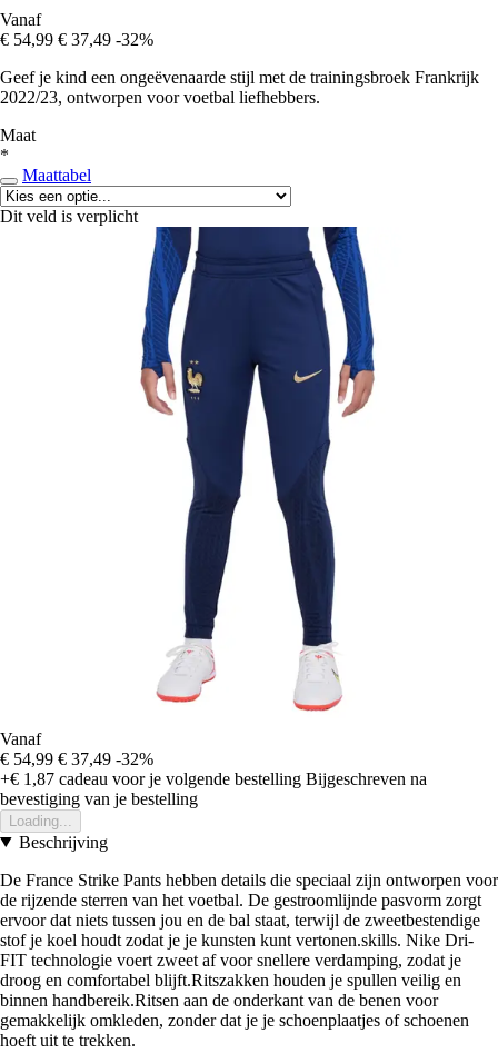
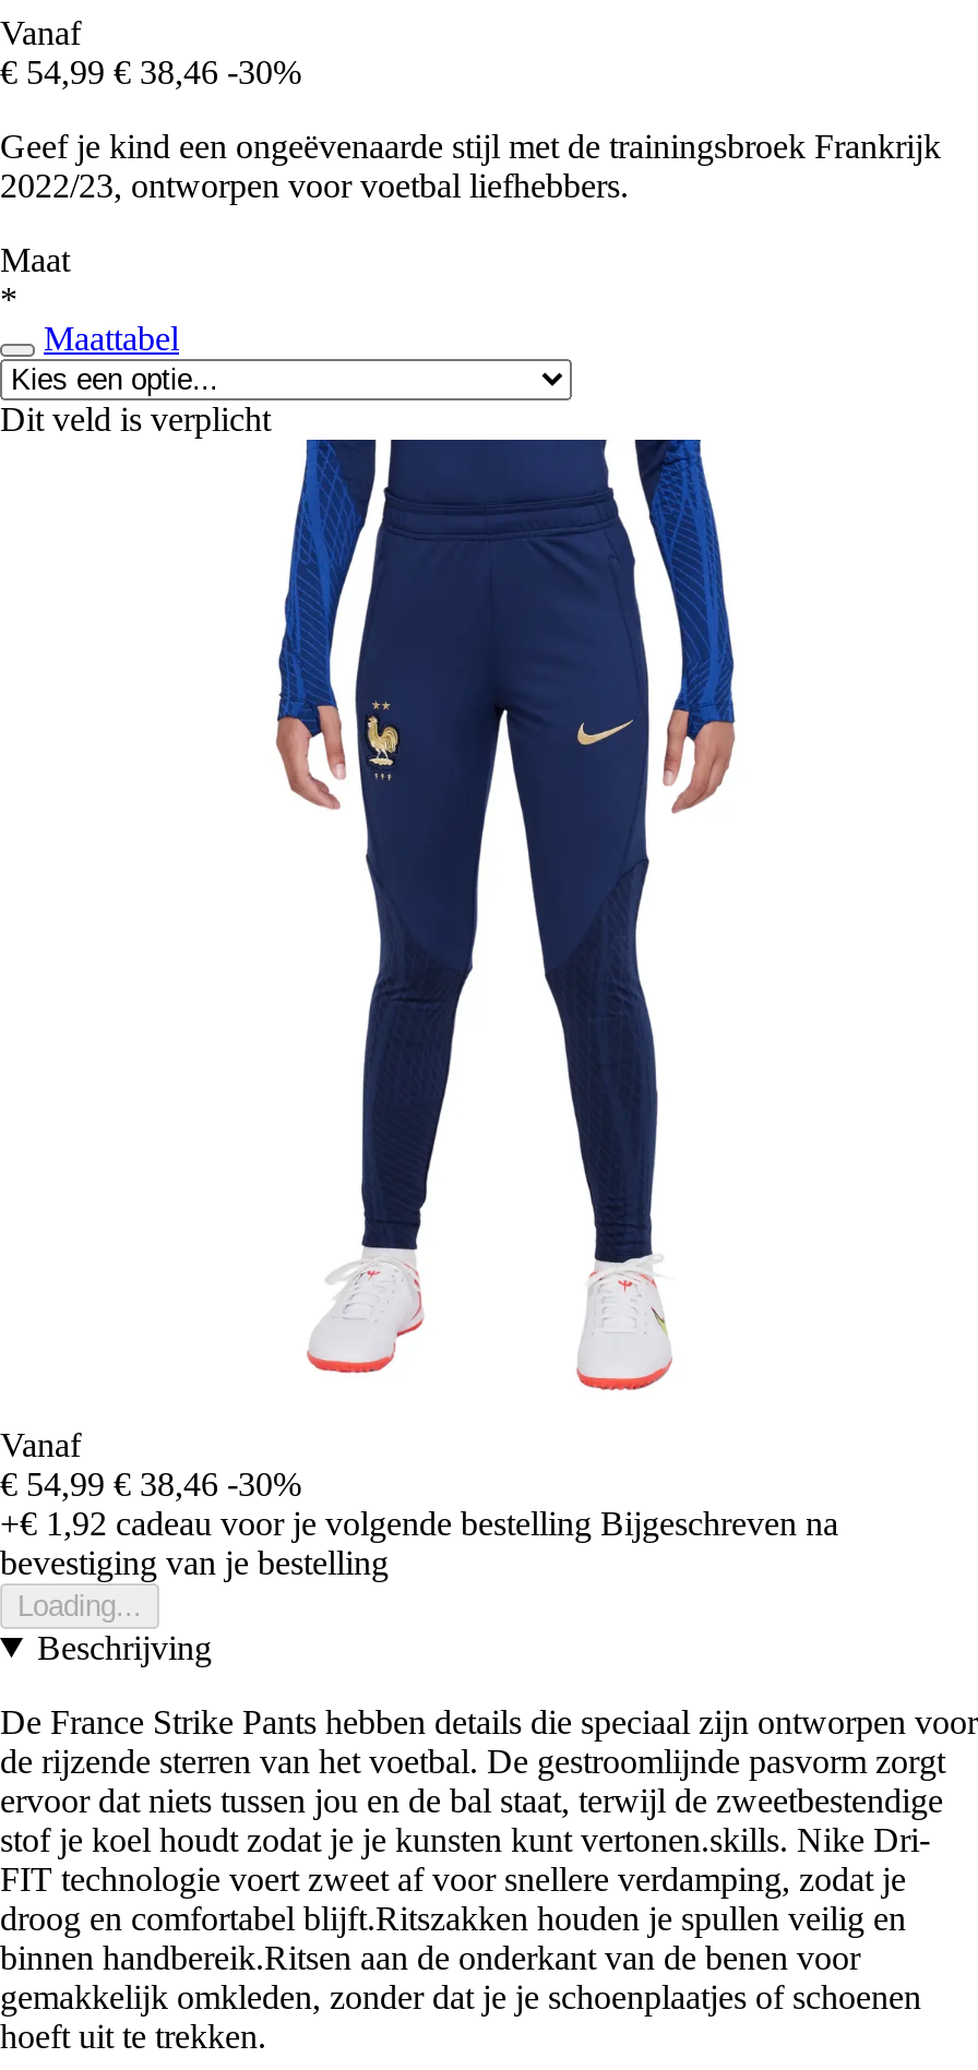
[0,30,153,49] € 54,99 € 37,49 -32% -> [0,53,301,90] € 54,99 € 38,46 -30%
[0,749,153,768] € 54,99 € 37,49 -32% -> [0,1465,301,1502] € 54,99 € 38,46 -30%
[0,769,427,788] +€ 1,87 cadeau voor je volgende bestelling Bijgeschreven na -> [0,1504,838,1541] +€ 1,92 cadeau voor je volgende bestelling Bijgeschreven na

